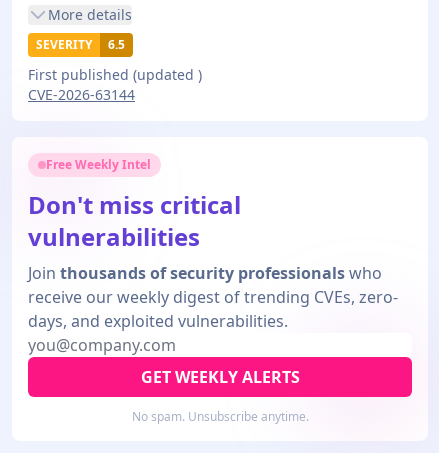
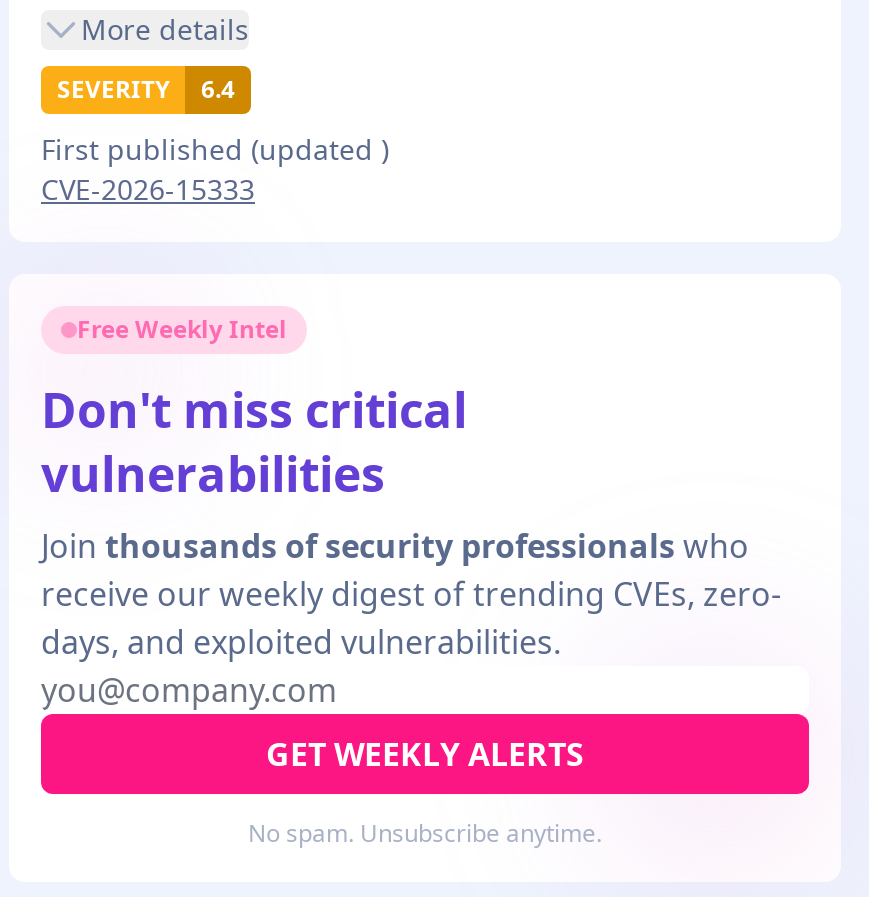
[36,36,125,53] SEVERITY 6.5 -> [57,71,235,105] SEVERITY 6.4
[28,85,135,104] CVE-2026-63144 -> [41,169,255,207] CVE-2026-15333

